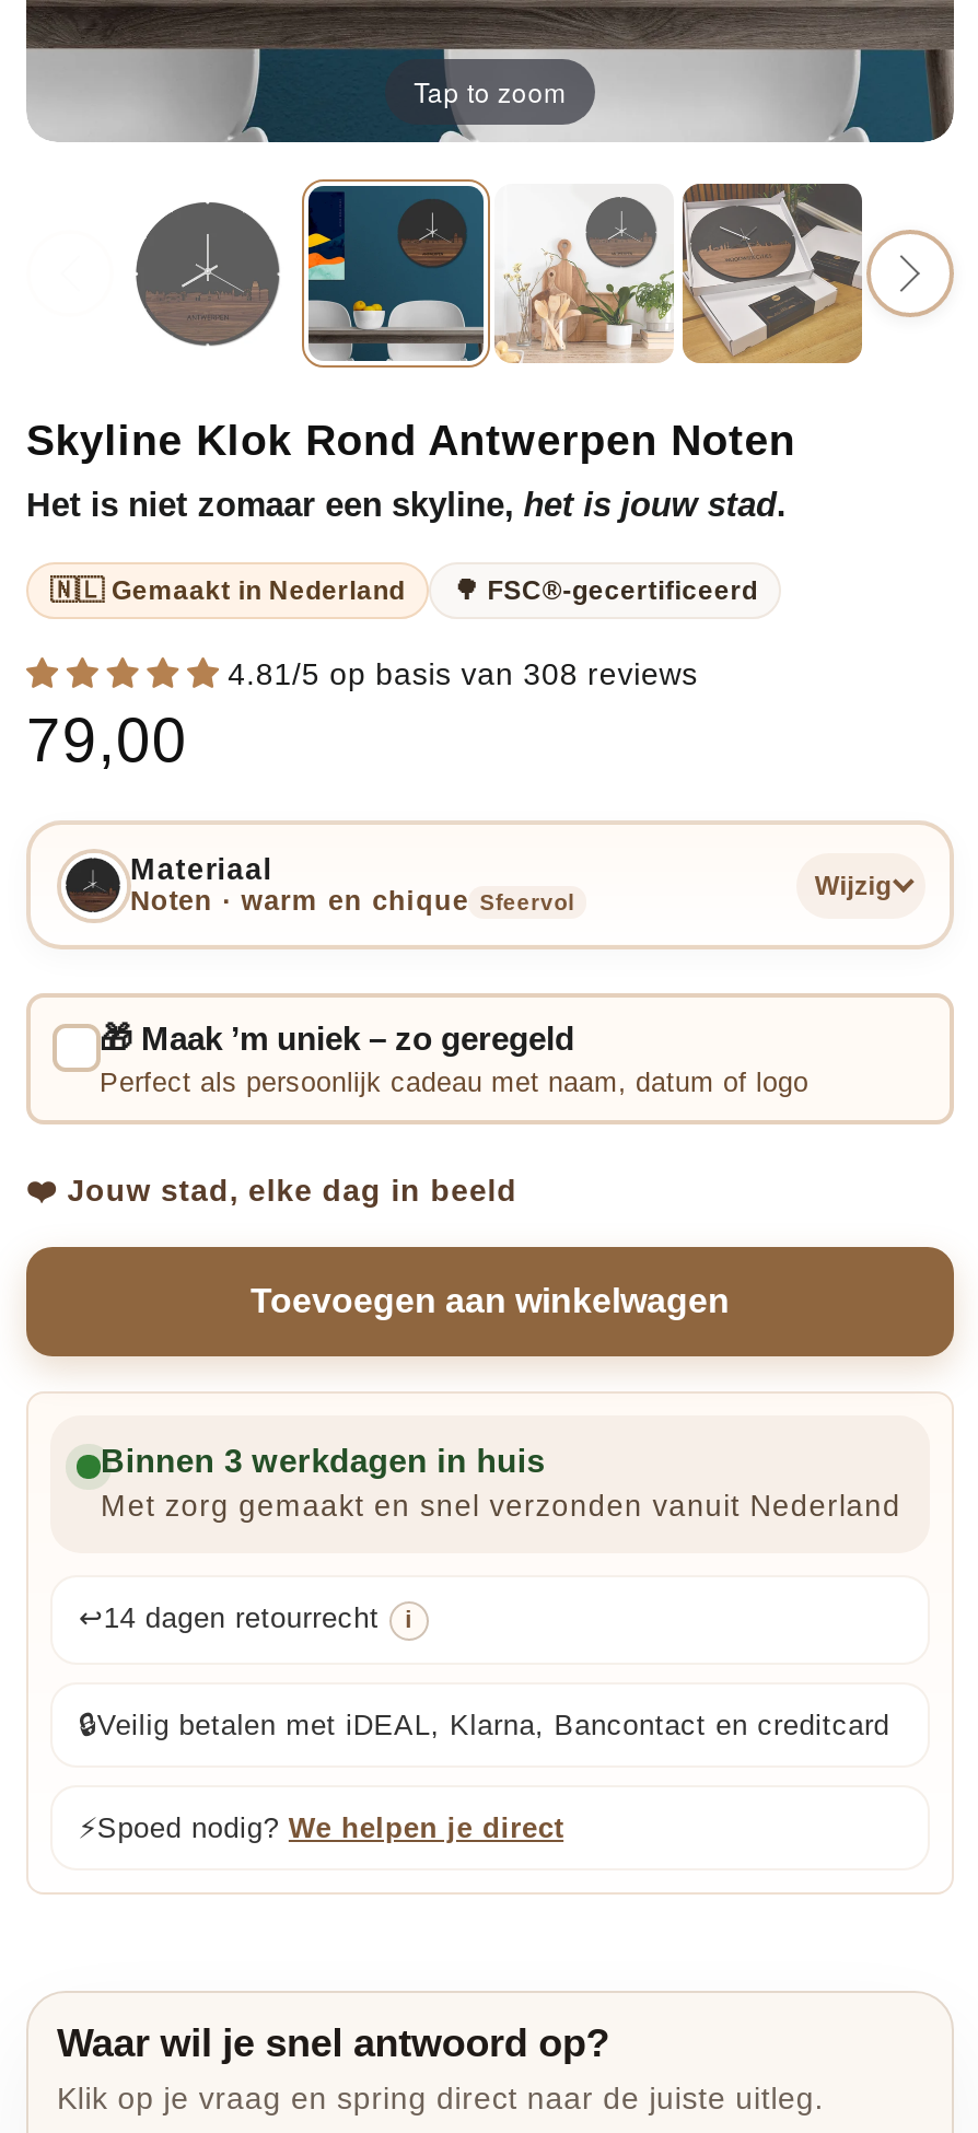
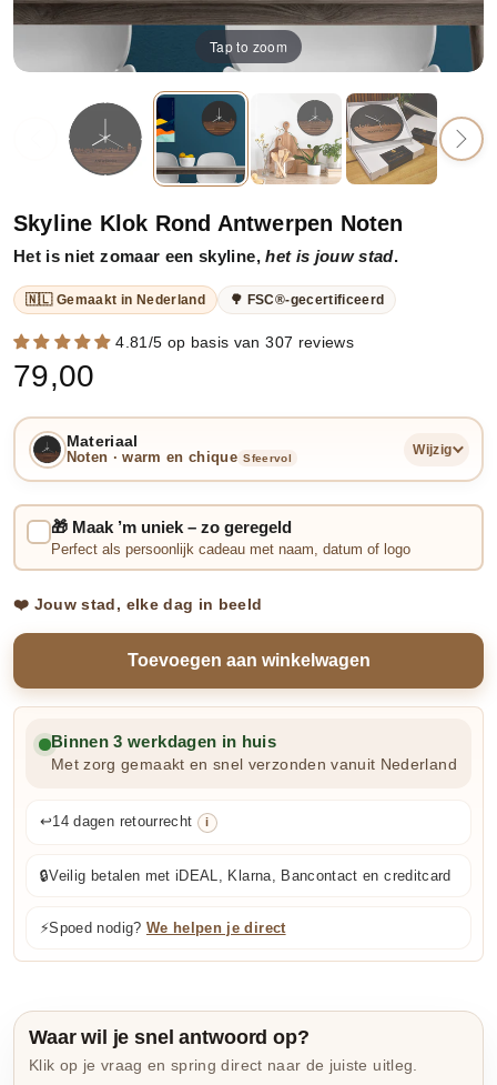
[228,657,698,692] 4.81/5 op basis van 308 reviews -> [116,333,354,351] 4.81/5 op basis van 307 reviews

